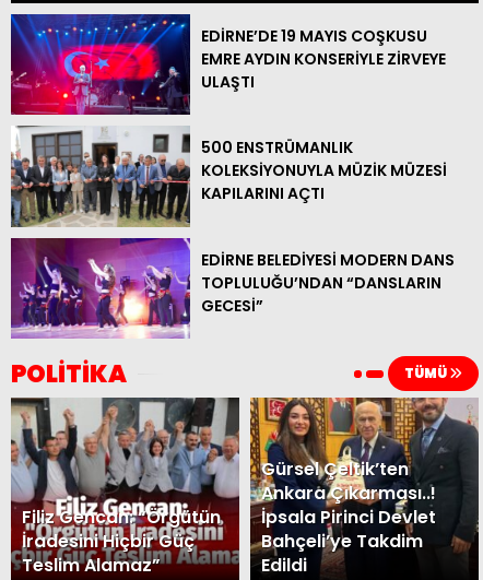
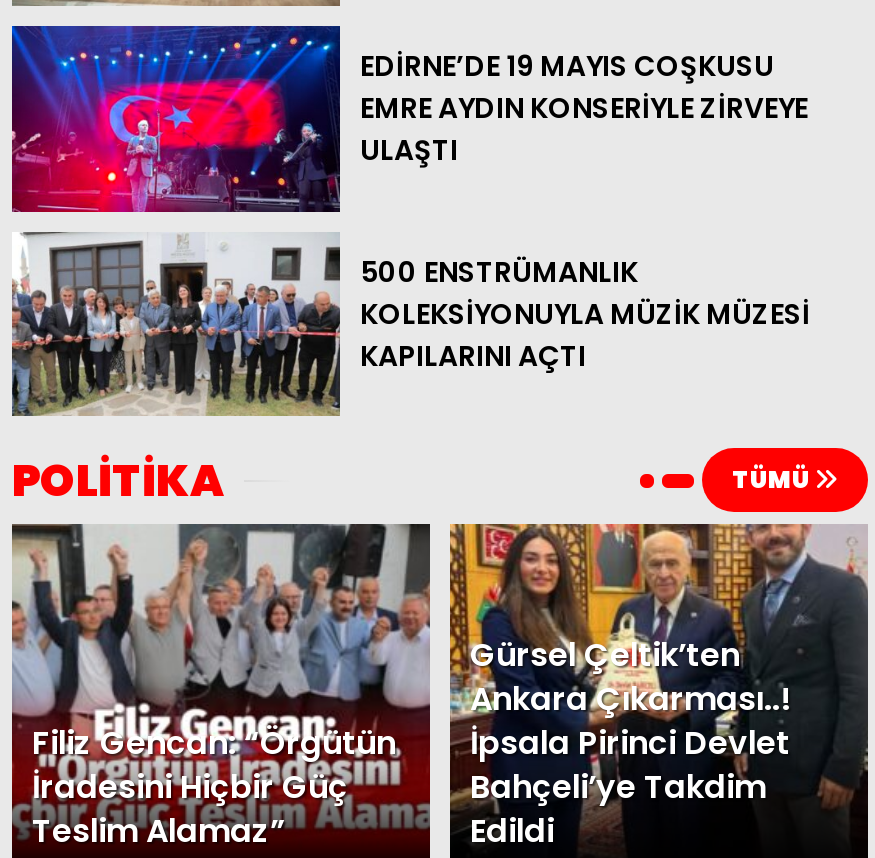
[10,237,455,340] [image] | EDİRNE BELEDİYESİ MODERN DANS | TOPLULUĞU’NDAN “DANSLARIN | GECESİ” -> none

